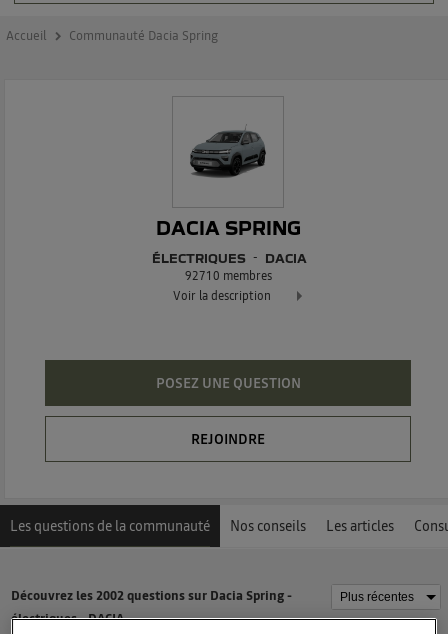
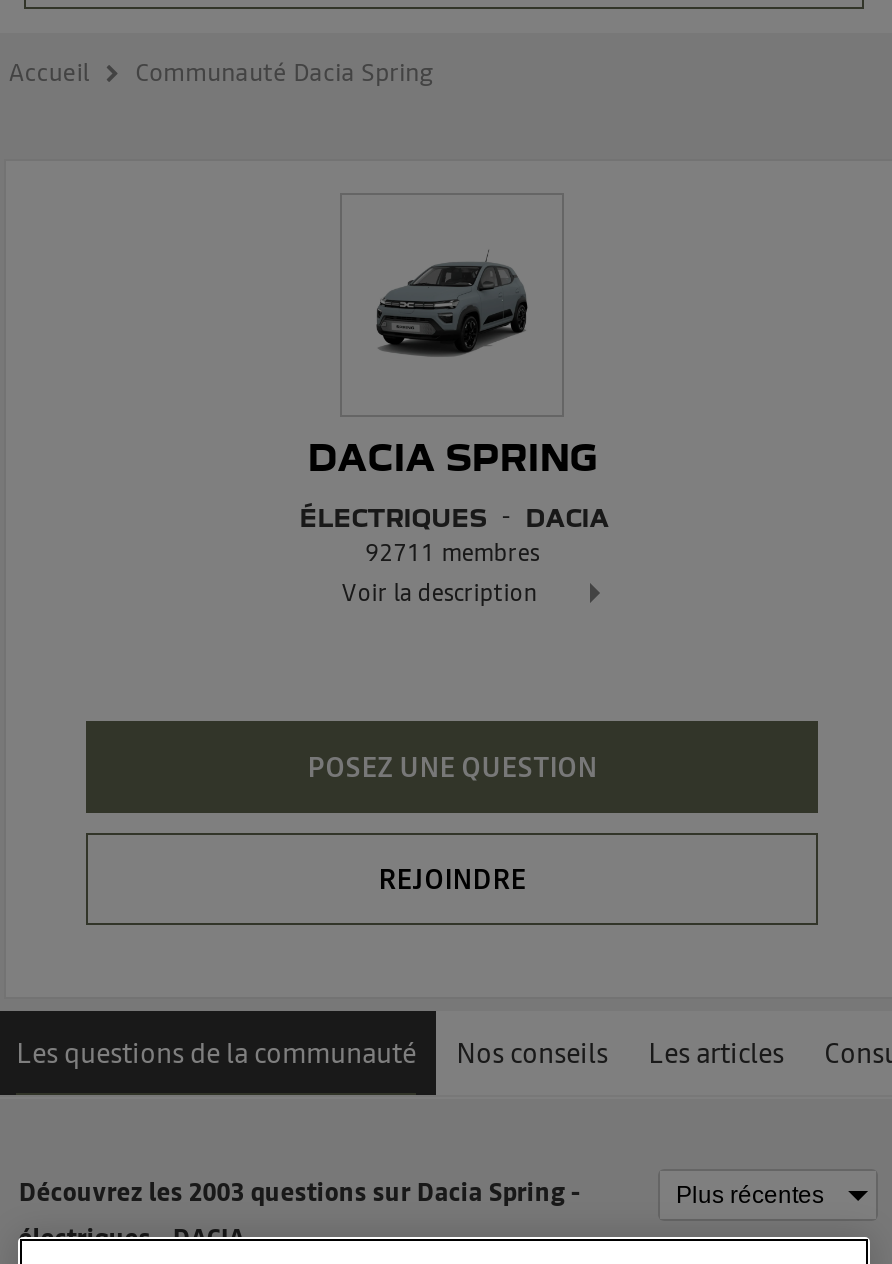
[185,268,272,284] 92710 membres -> [365,536,539,568] 92711 membres
[11,587,292,604] Découvrez les 2002 questions sur Dacia Spring - -> [18,1175,580,1209] Découvrez les 2003 questions sur Dacia Spring -

